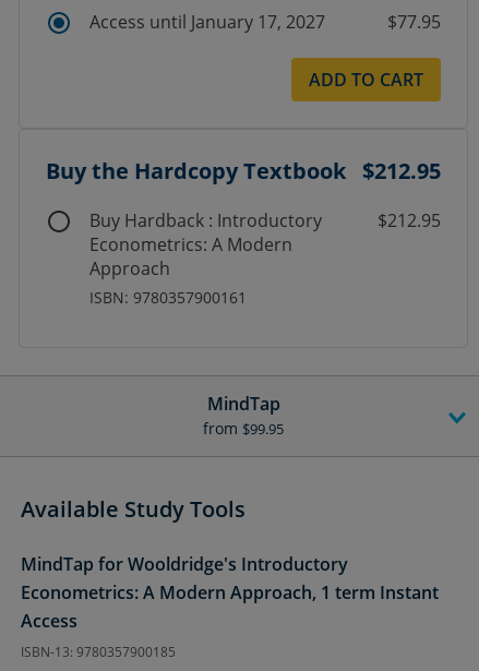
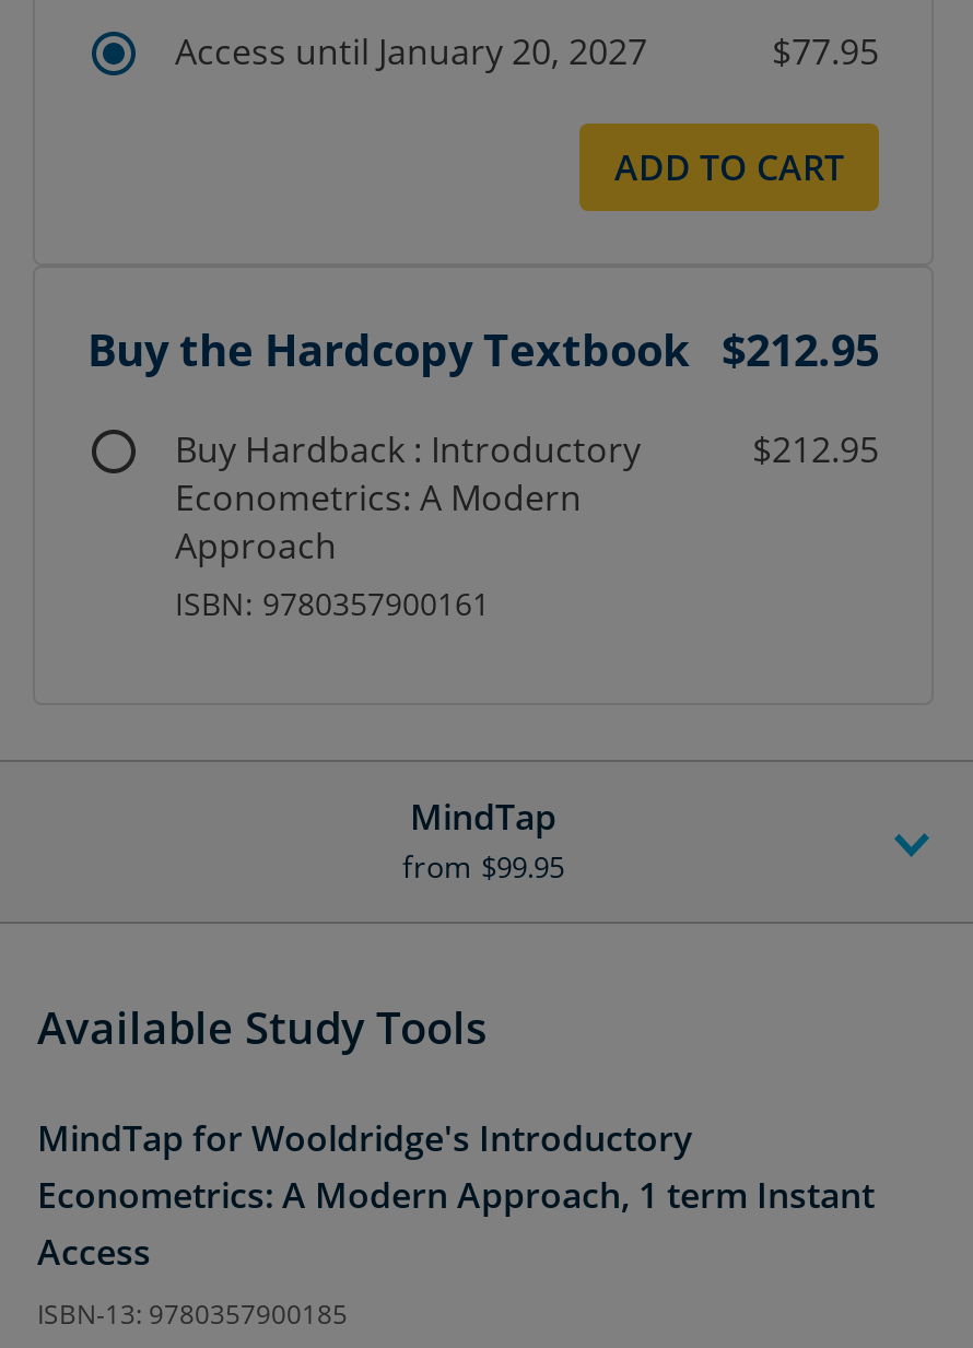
[89,10,325,34] Access until January 17, 2027 -> [175,28,647,76] Access until January 20, 2027

